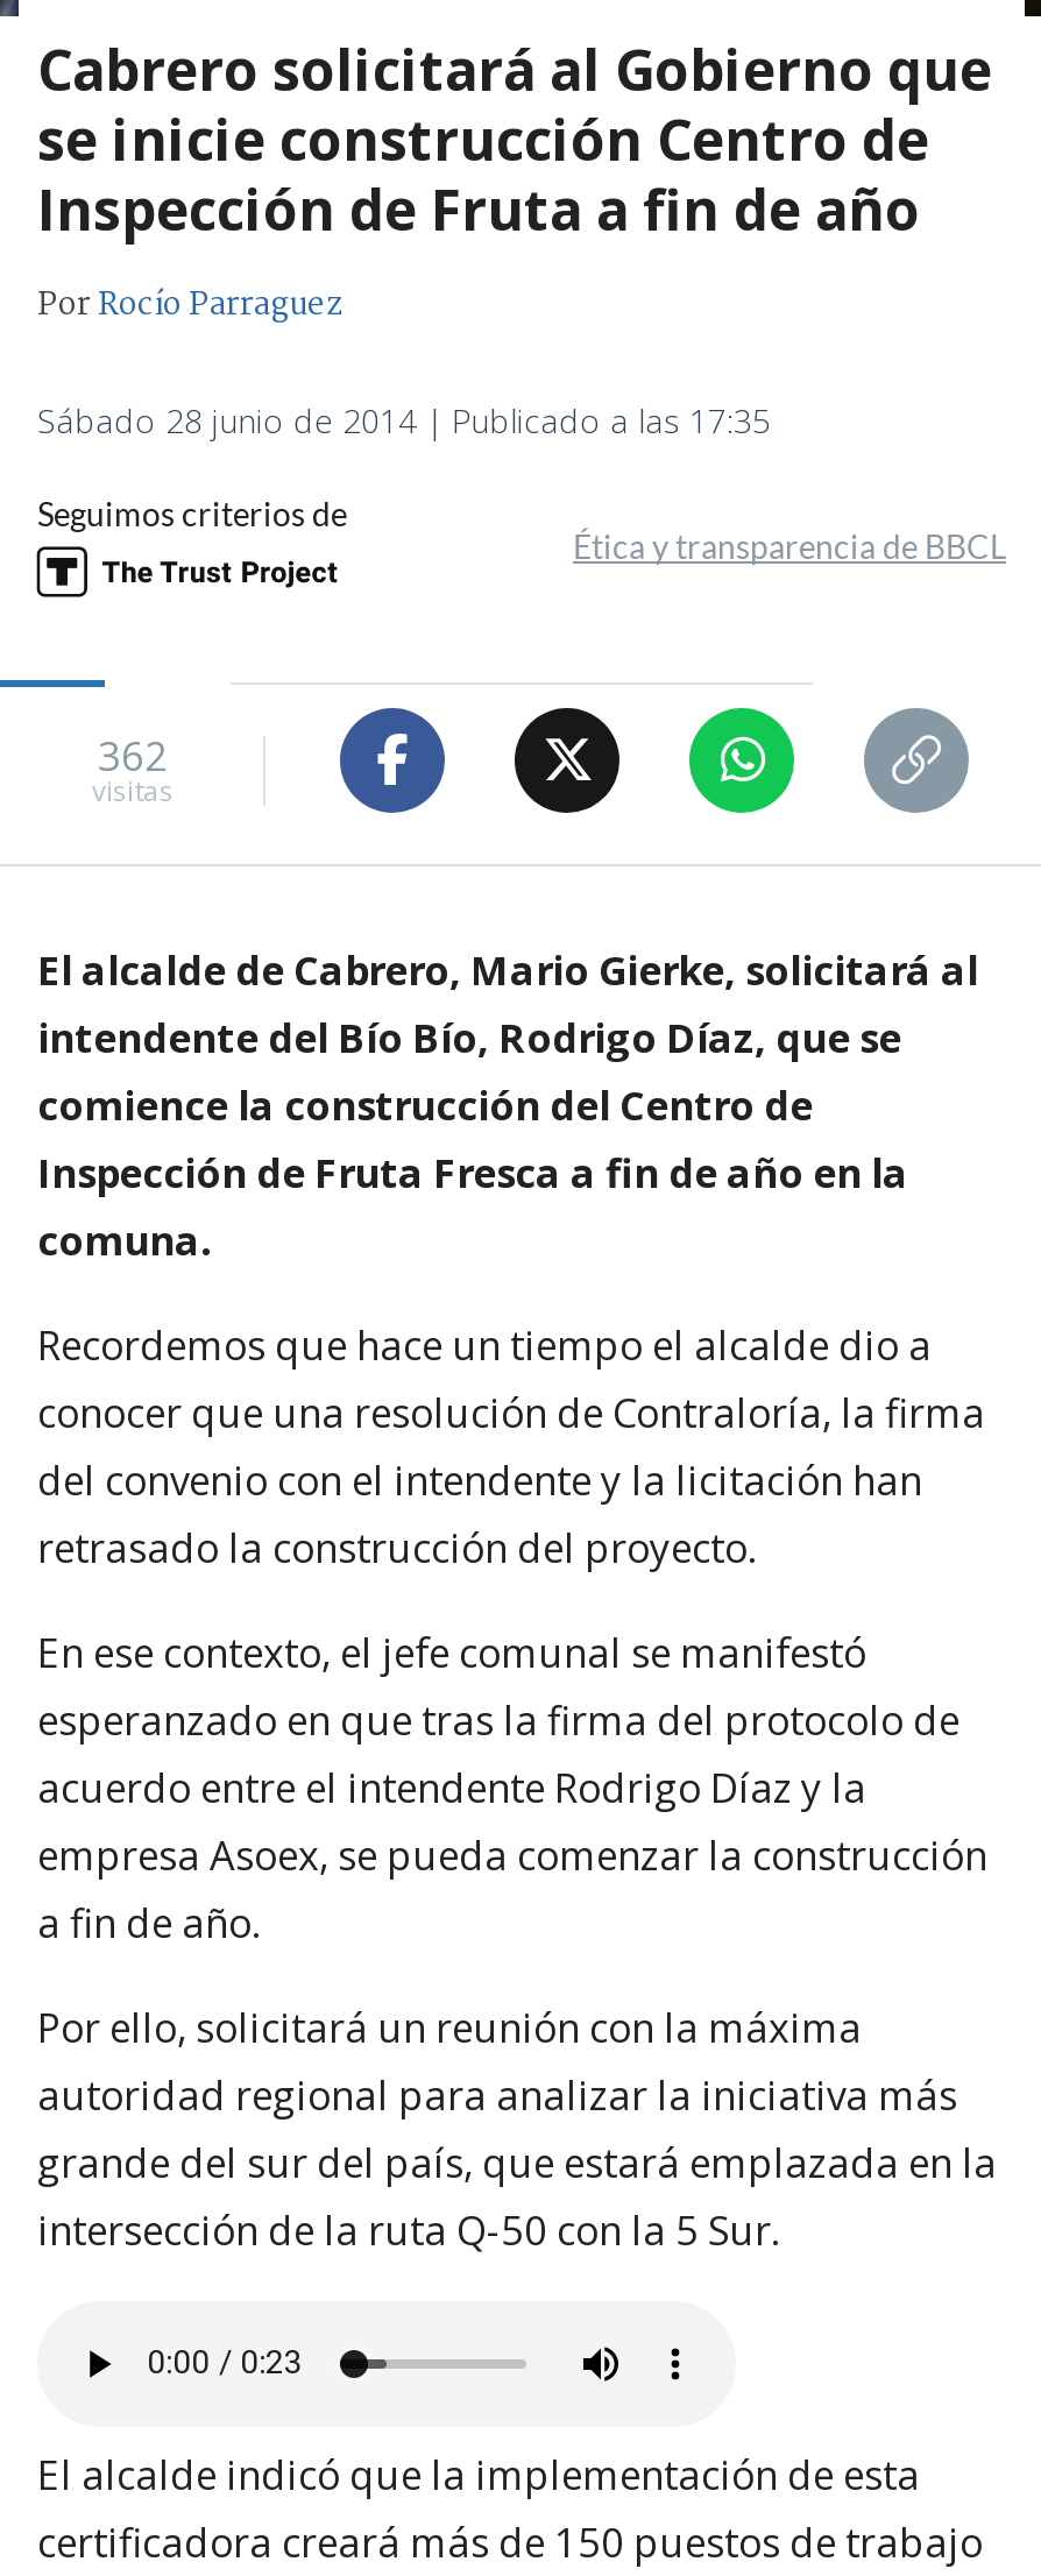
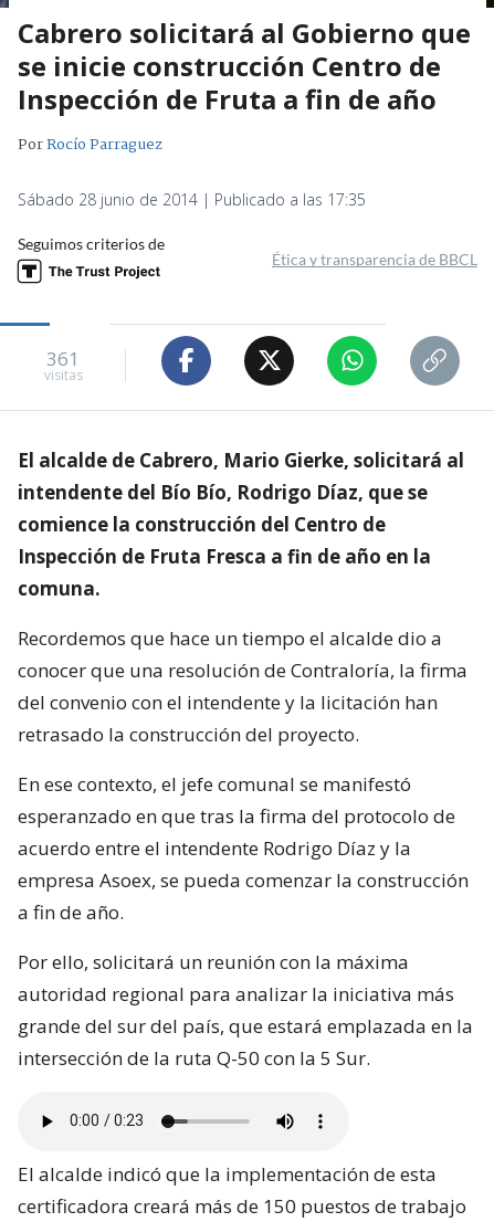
[98,730,168,783] 362 -> [46,346,80,372] 361

